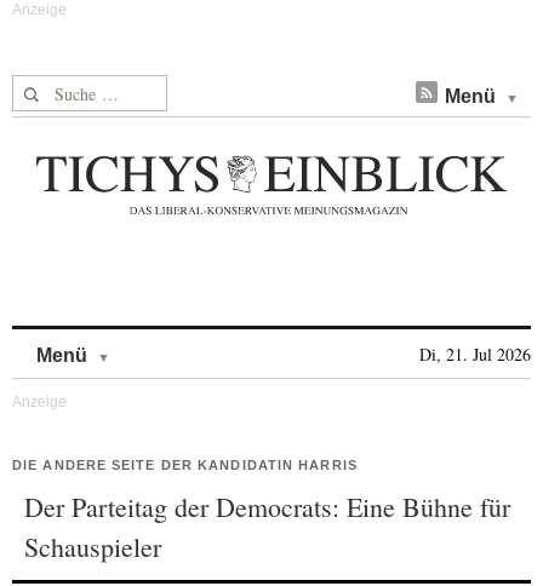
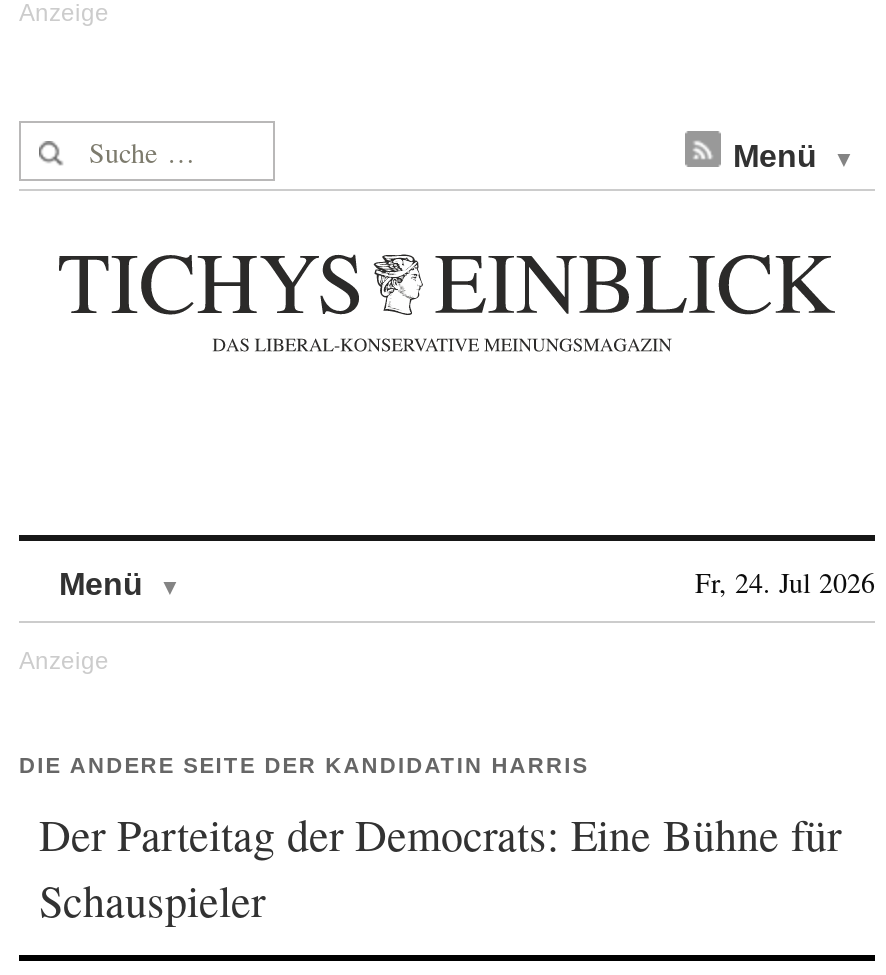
[419,343,531,366] Di, 21. Jul 2026 -> [695,563,875,601] Fr, 24. Jul 2026

